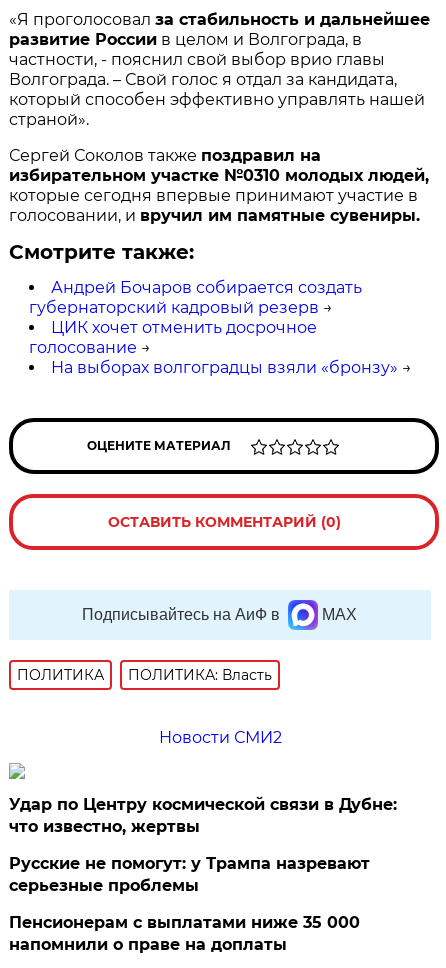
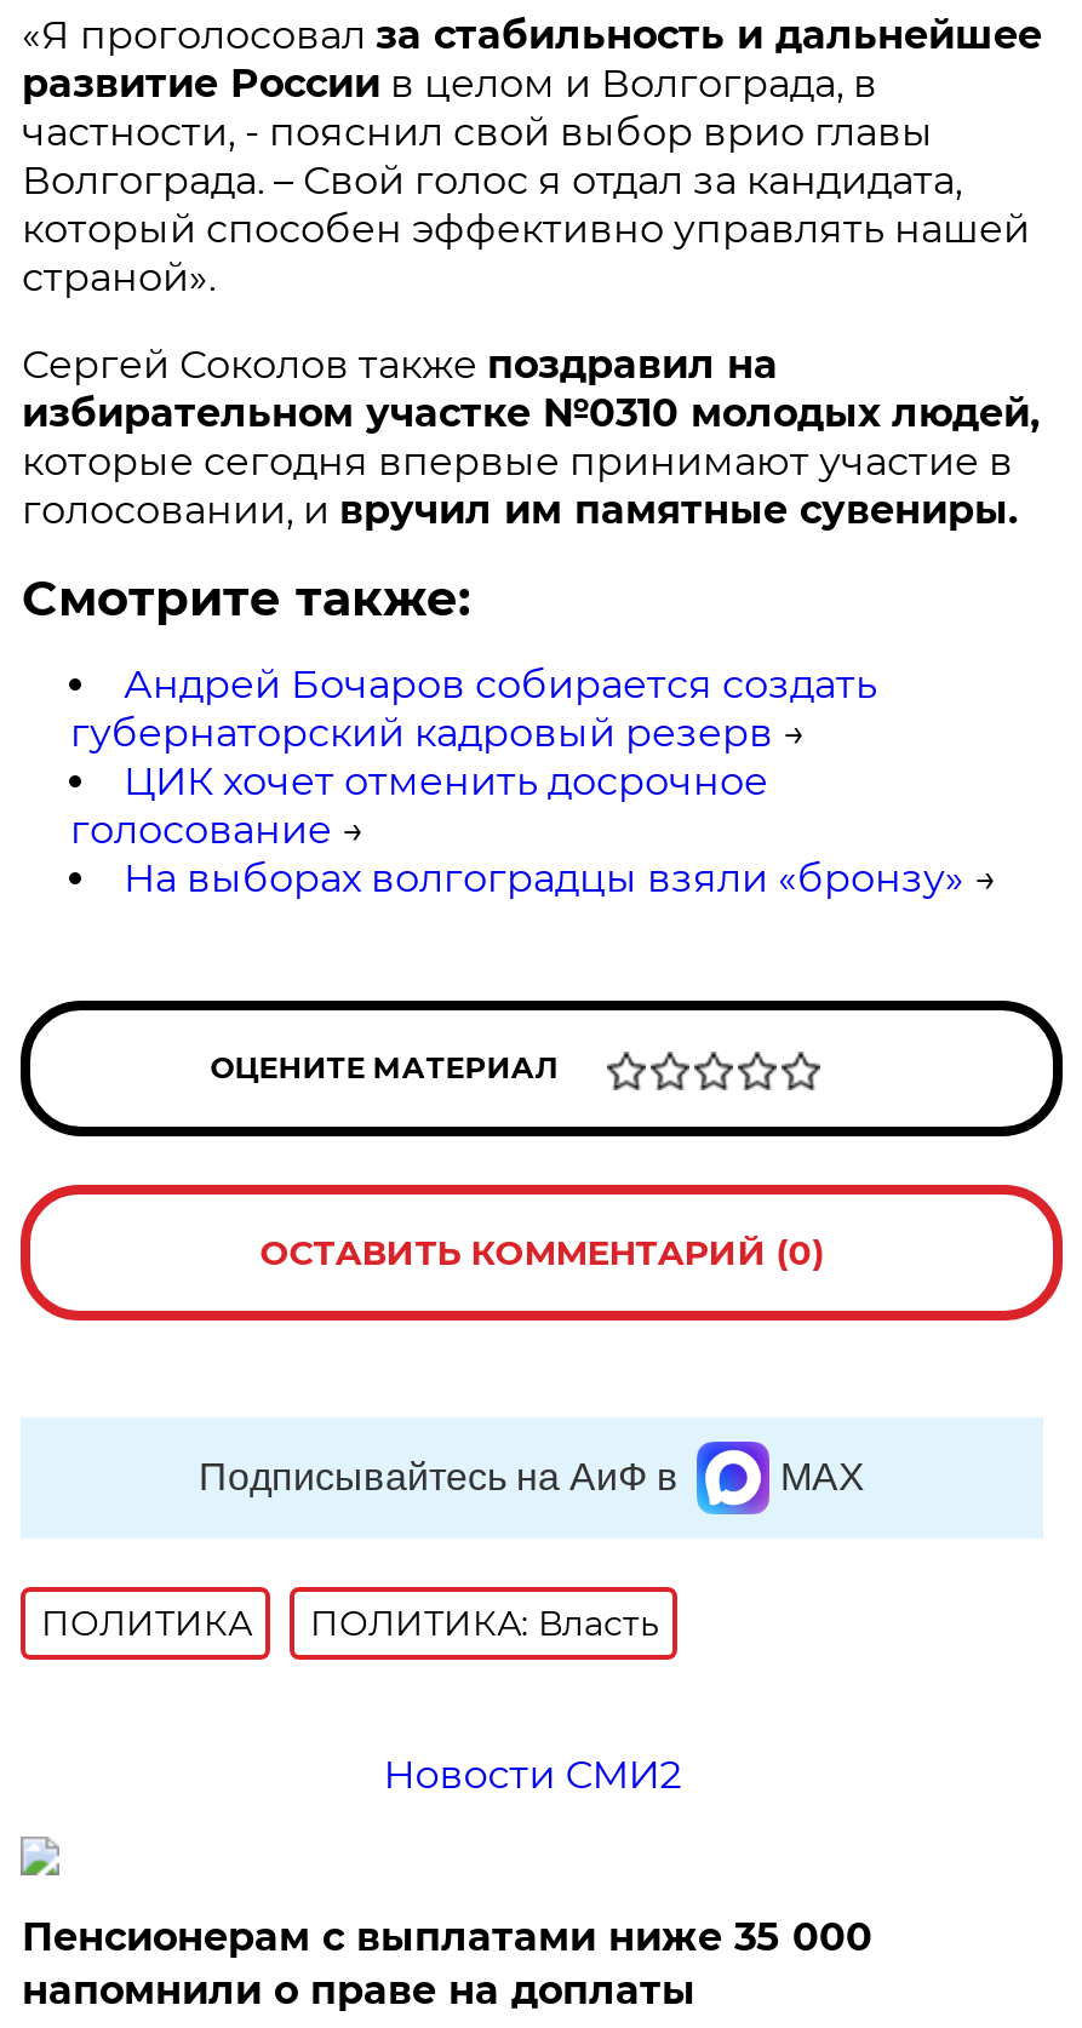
[9,795,397,895] Удар по Центру космической связи в Дубне: | что известно, жертвы | Русские не помогут: у Трампа назревают | серьезные проблемы -> none

